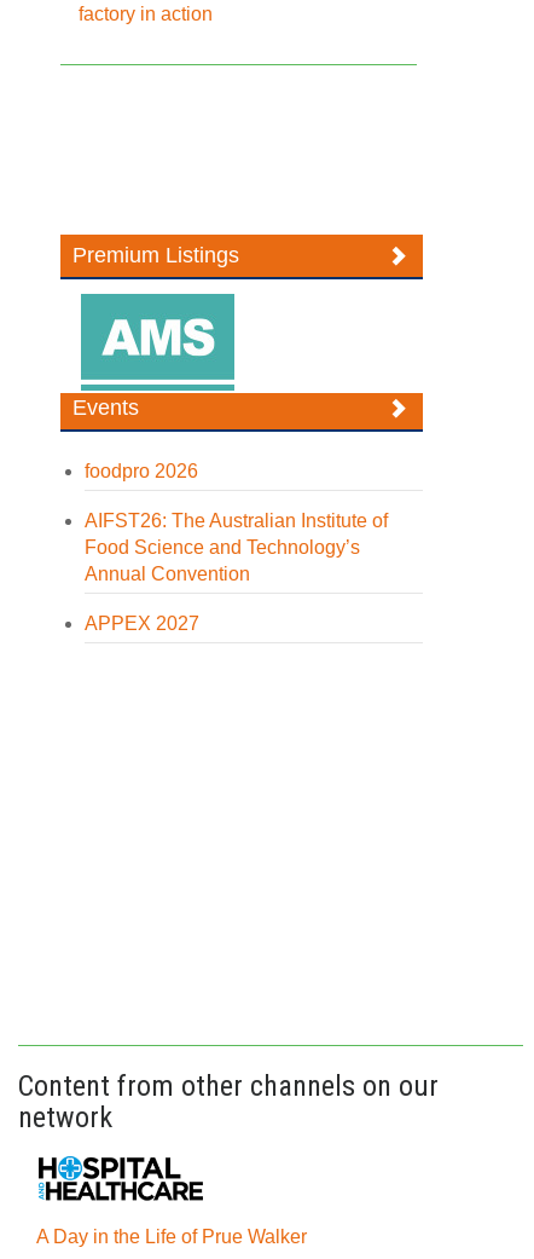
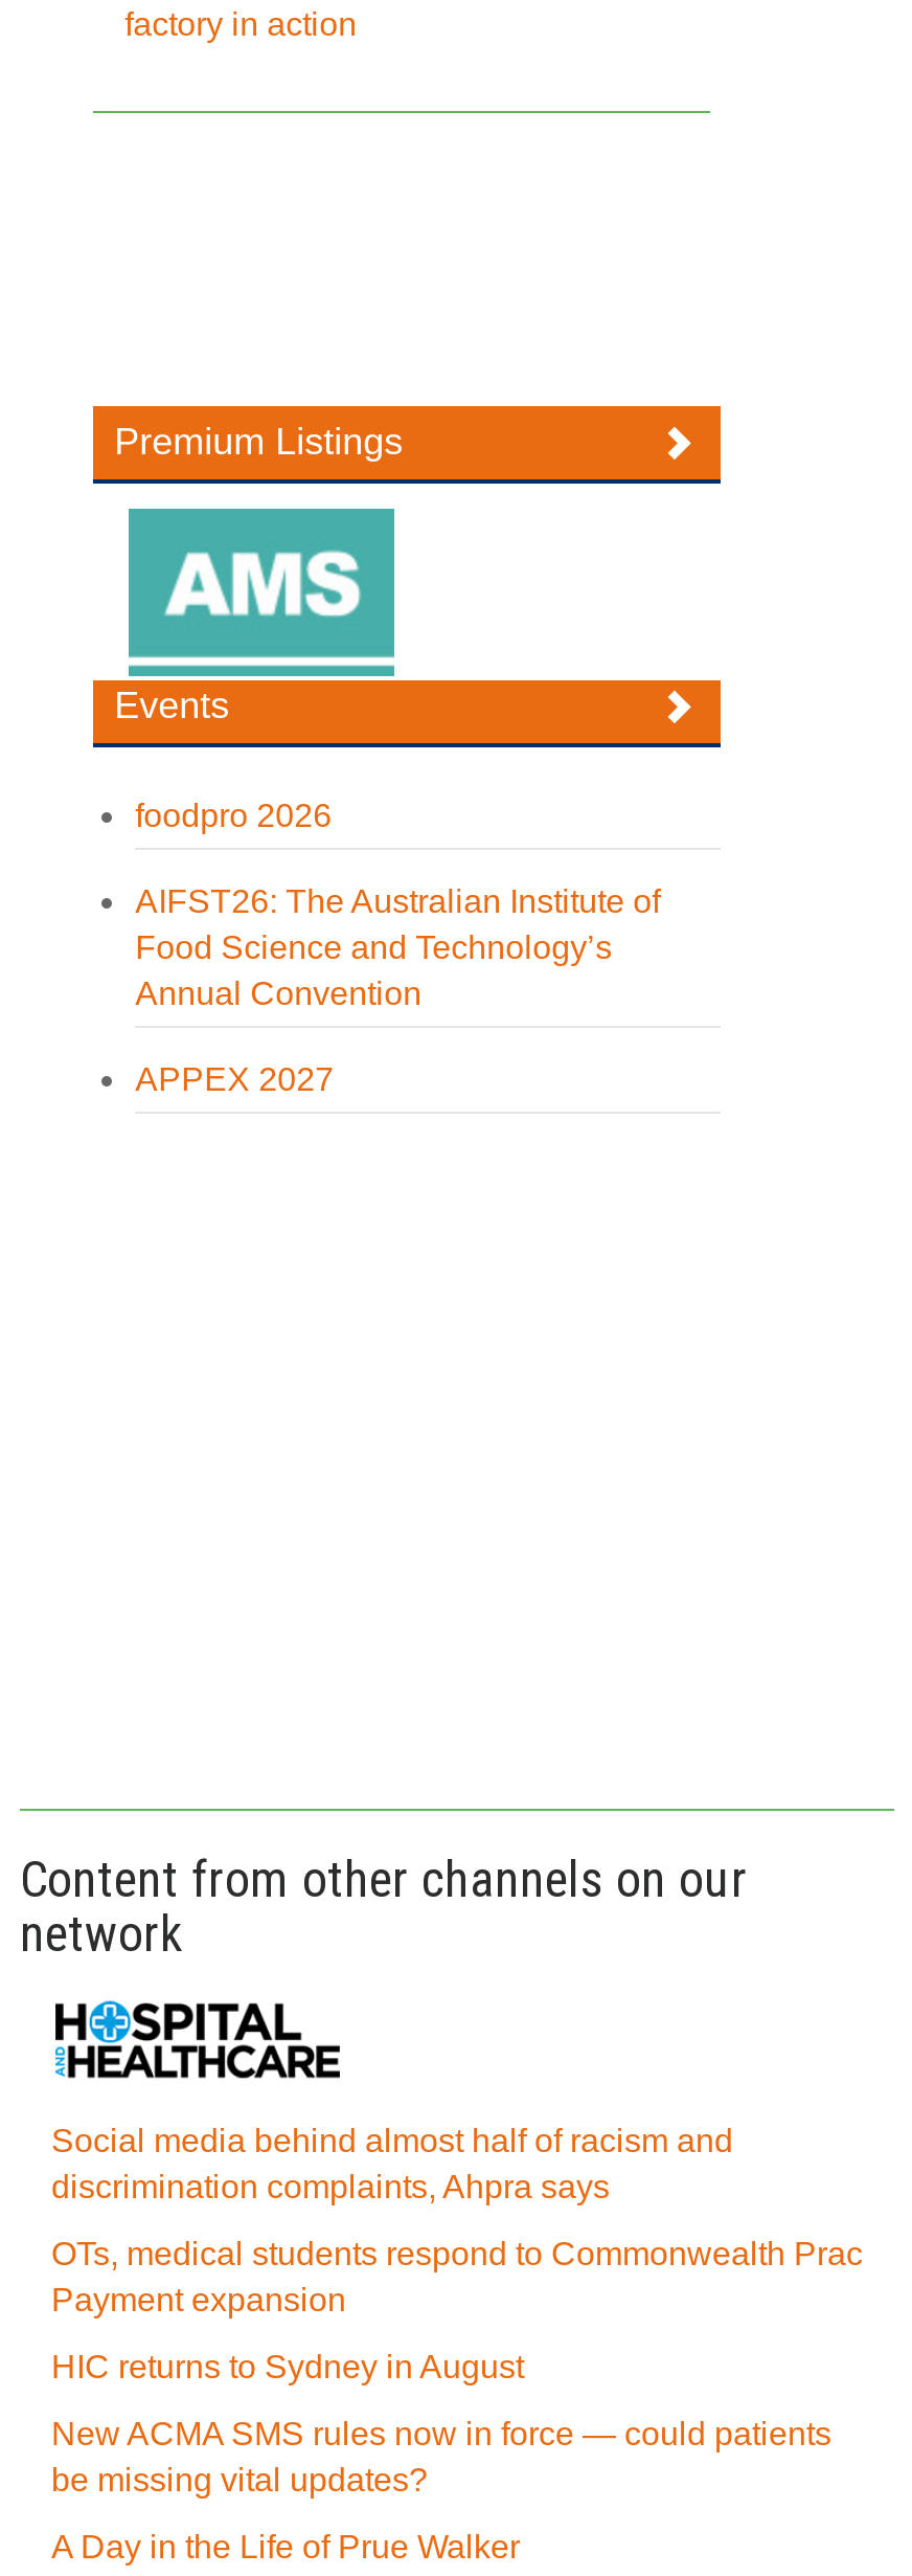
none -> [51,2123,863,2497] Social media behind almost half of racism and | discrimination complaints, Ahpra says | OTs, medical students respond to Commonwealth Prac | Payment expansion | HIC returns to Sydney in August | New ACMA SMS rules now in force — could patients | be missing vital updates?

